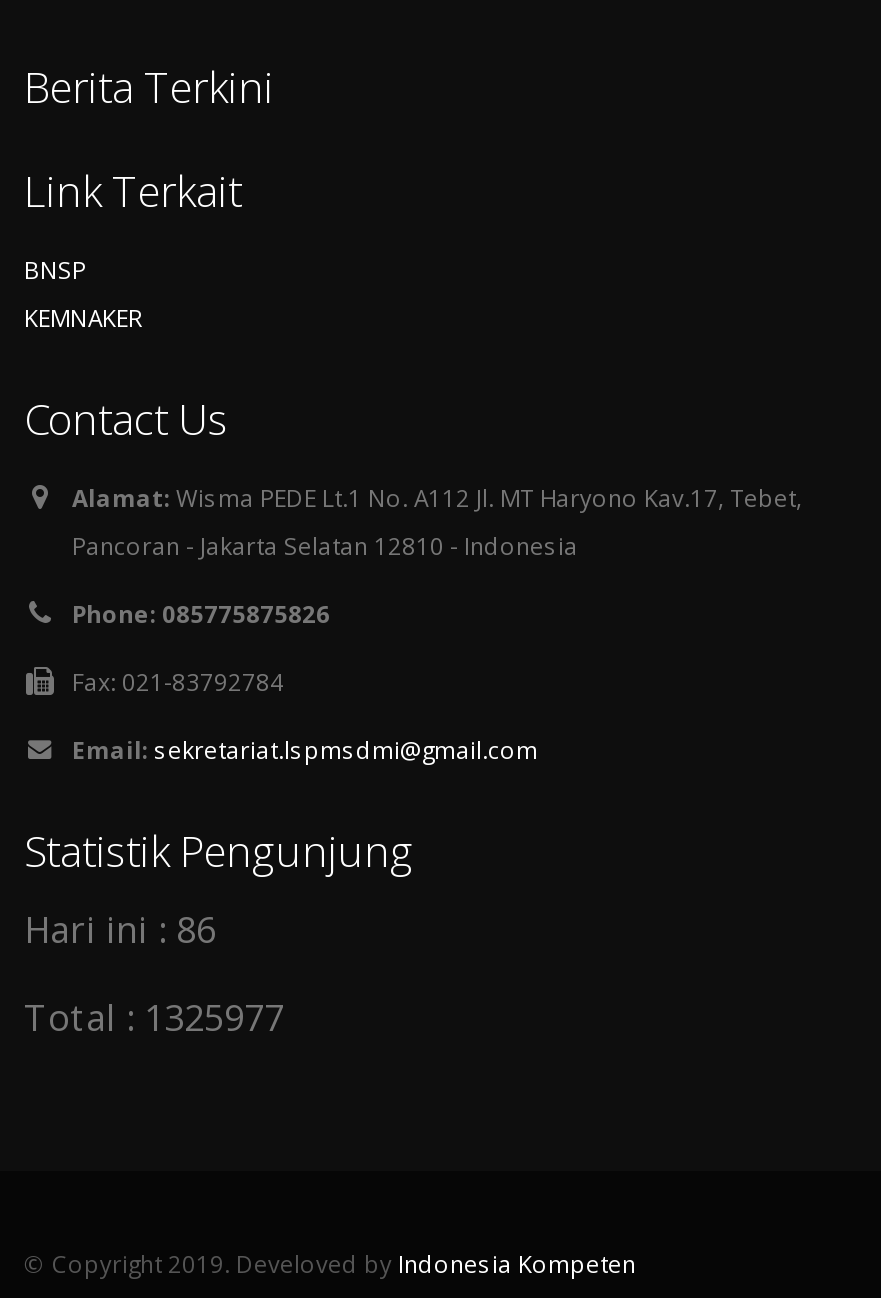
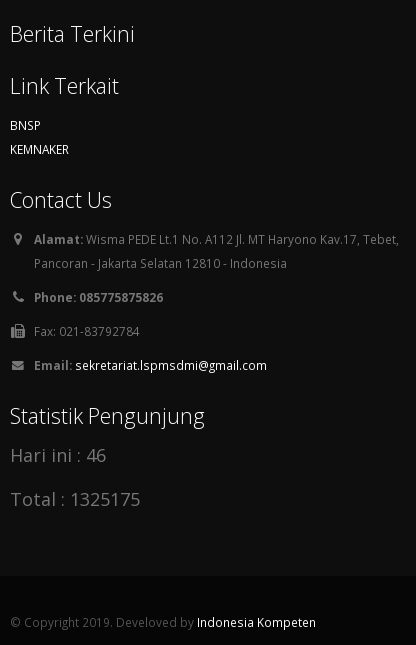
[24,905,216,953] Hari ini : 86 -> [10,443,106,467] Hari ini : 46
[24,993,284,1041] Total : 1325977 -> [10,487,140,511] Total : 1325175

